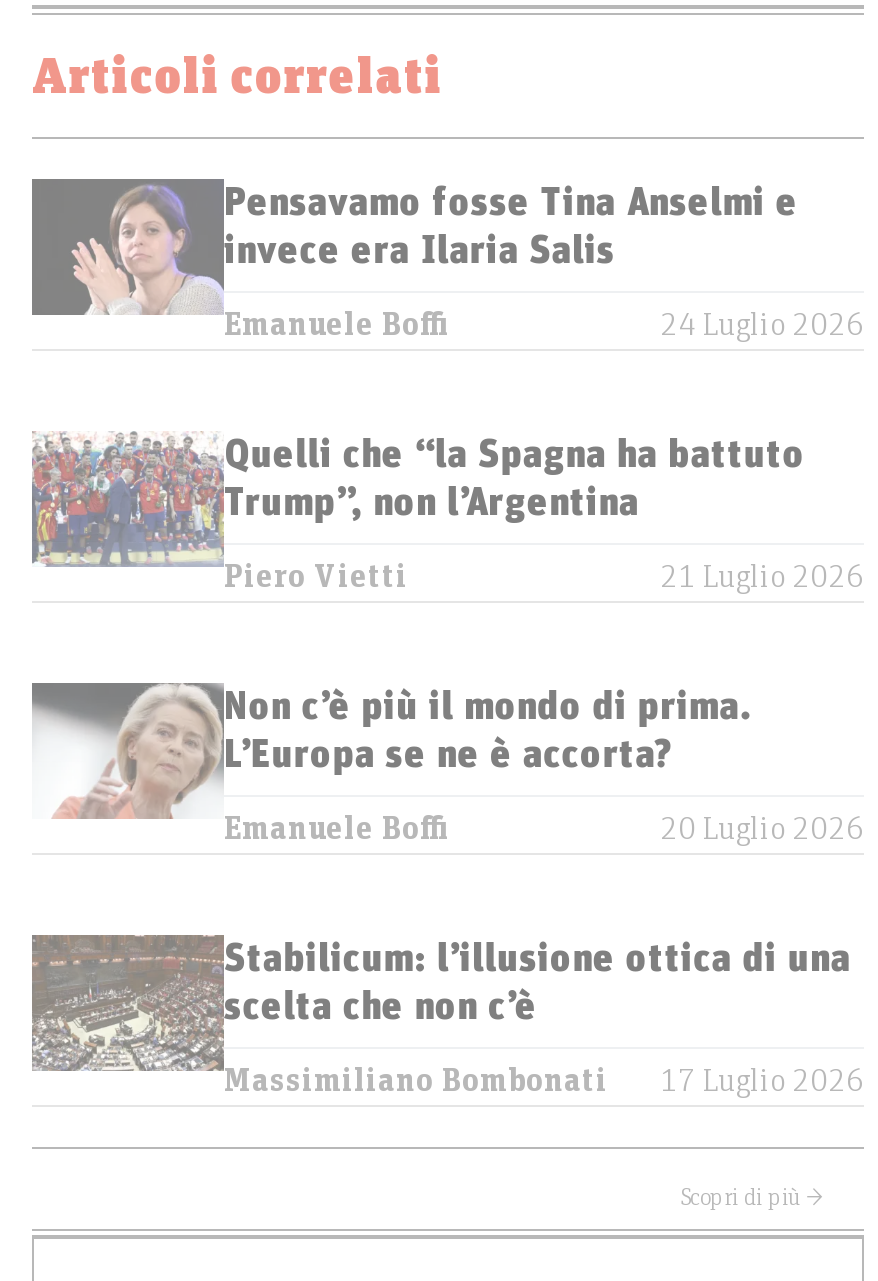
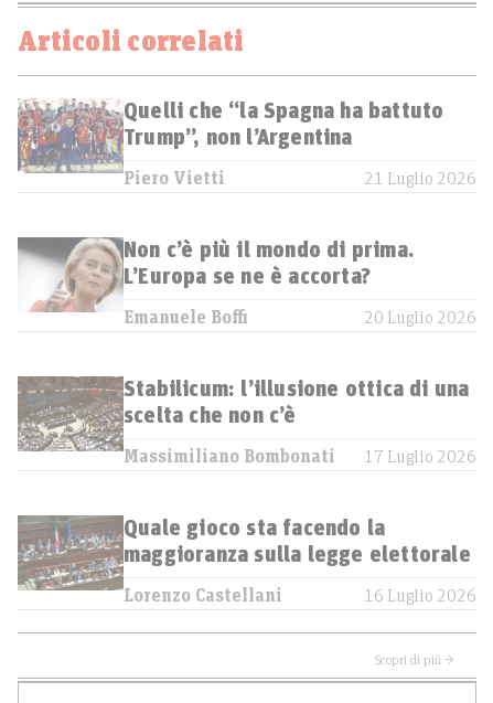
[30,177,864,342] [image] | Pensavamo fosse Tina Anselmi e | invece era Ilaria Salis | Emanuele Boffi | 24 Luglio 2026 -> none
moved [28,429,864,1098] -> [15,97,476,466]: [image] | Quelli che “la Spagna ha battuto | Trump”, non l’Argentina | ... | Massimiliano Bombonati | 17 Luglio 2026
none -> [18,515,476,605] [image] | Quale gioco sta facendo la | maggioranza sulla legge elettorale | Lorenzo Castellani | 16 Luglio 2026

